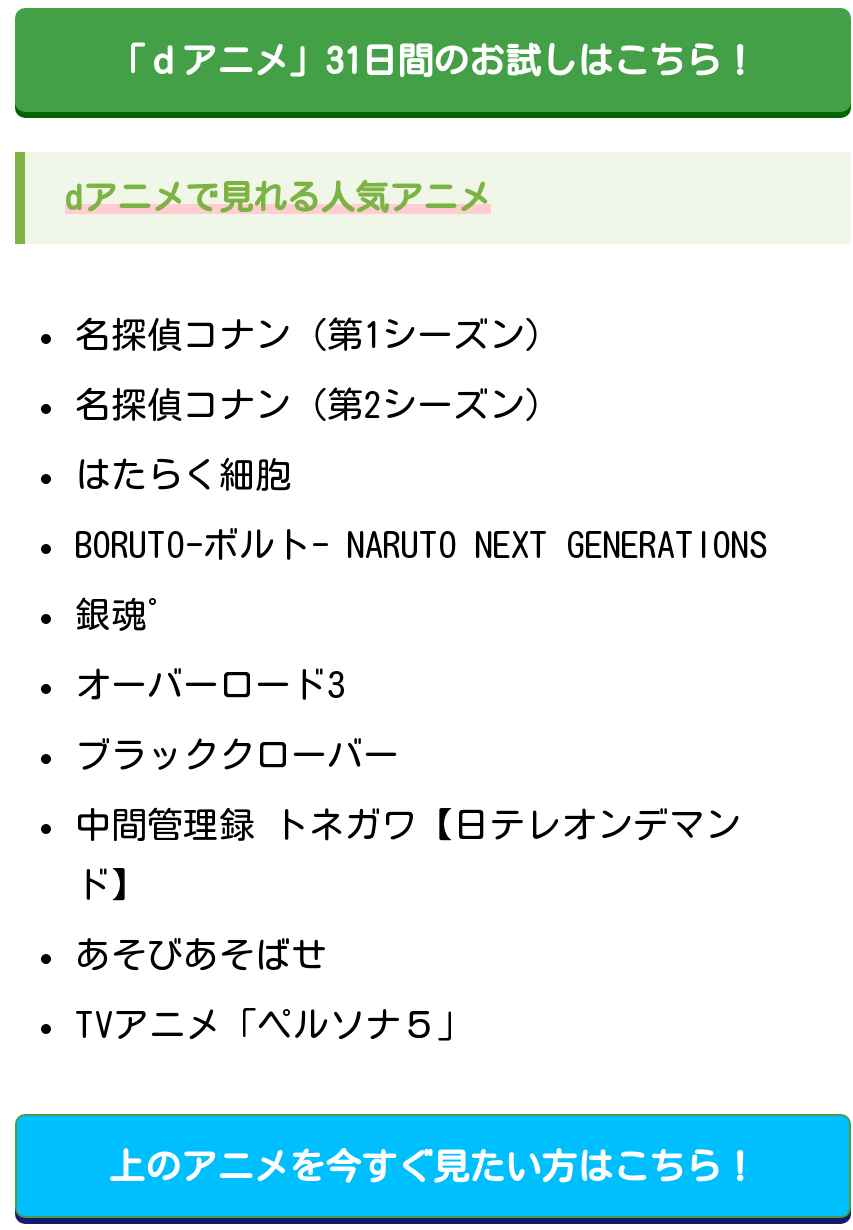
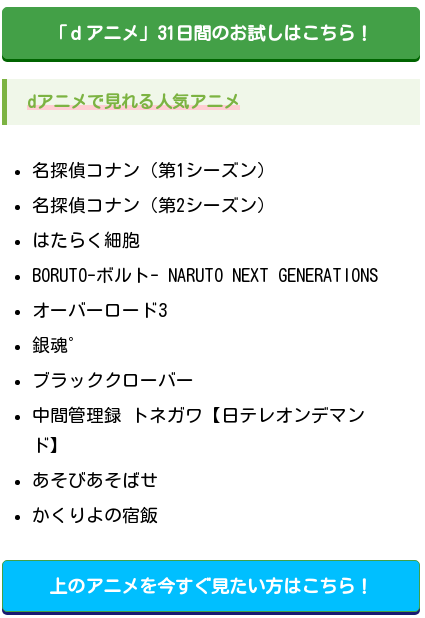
moved [75,596,183,632] -> [32,336,86,354]: 銀魂゜
moved [75,666,345,702] -> [32,301,167,319]: オーバーロード3
[75,1006,473,1042] TVアニメ「ペルソナ５」 -> [32,506,158,524] かくりよの宿飯

